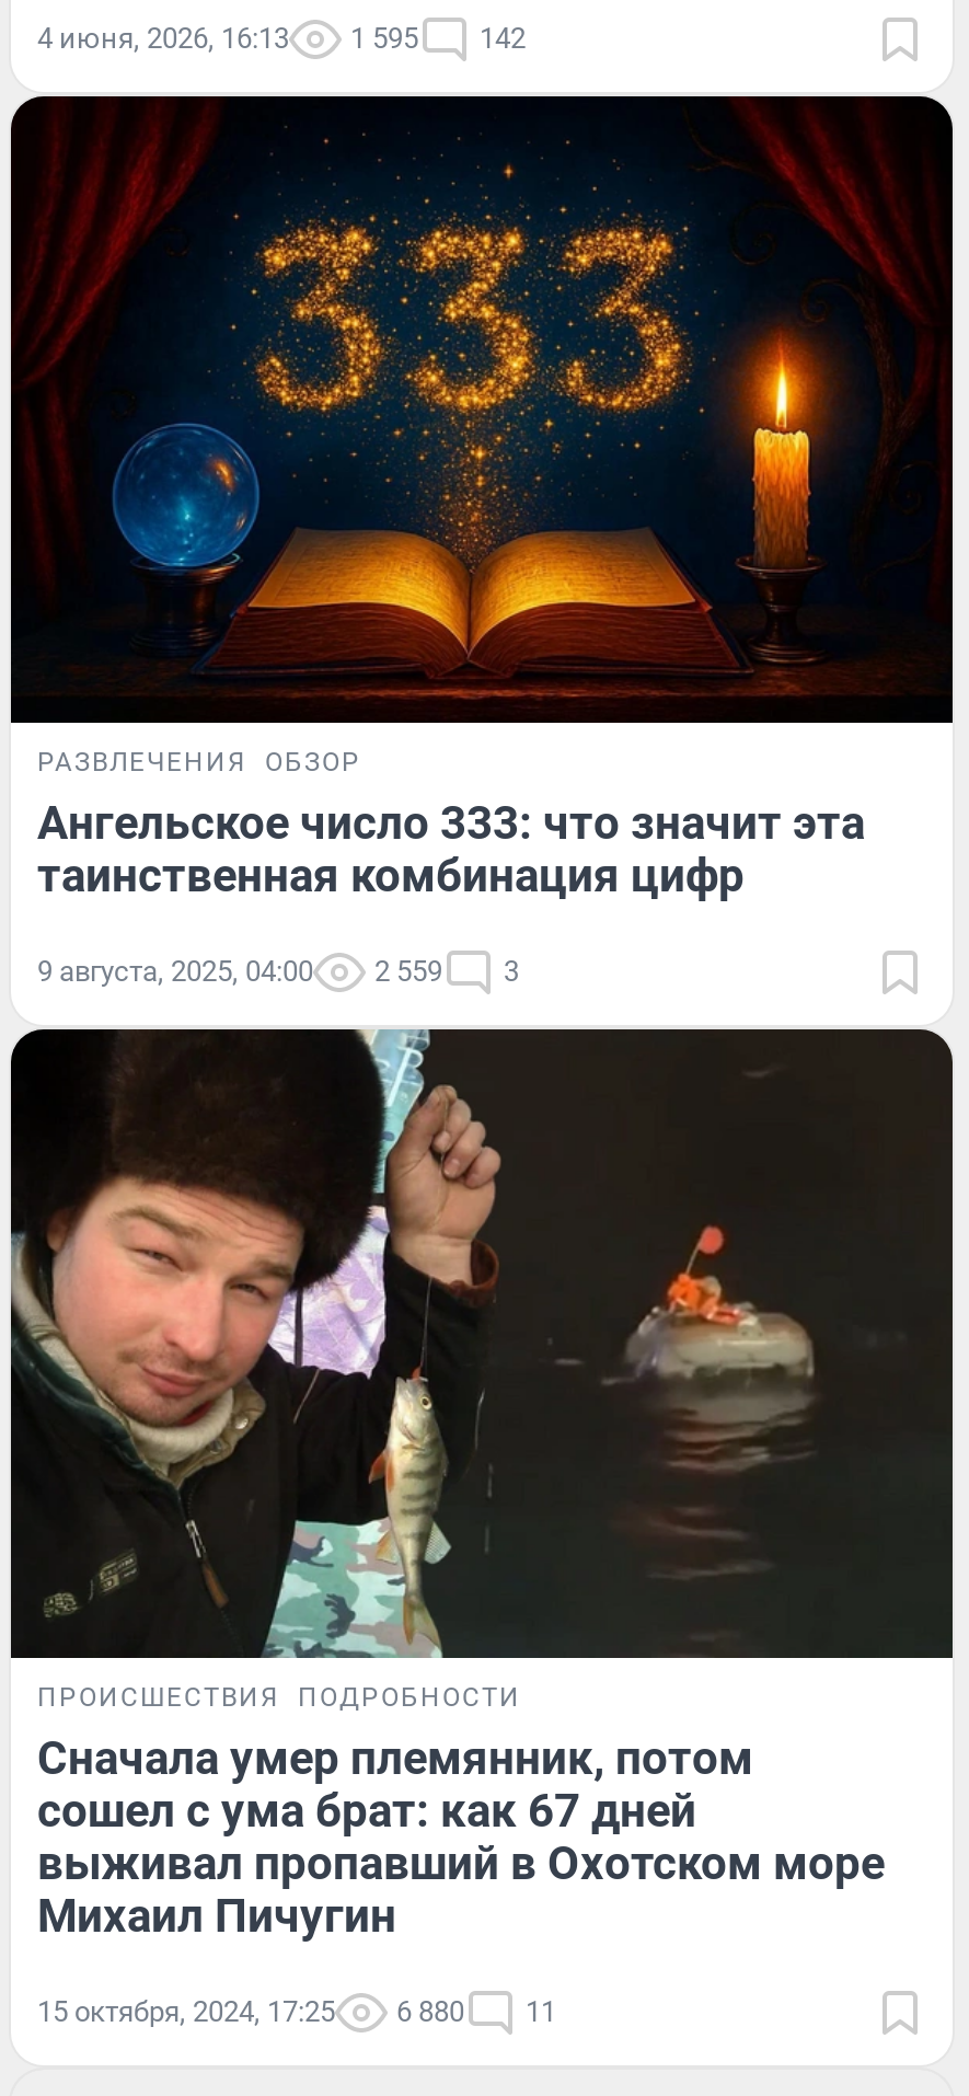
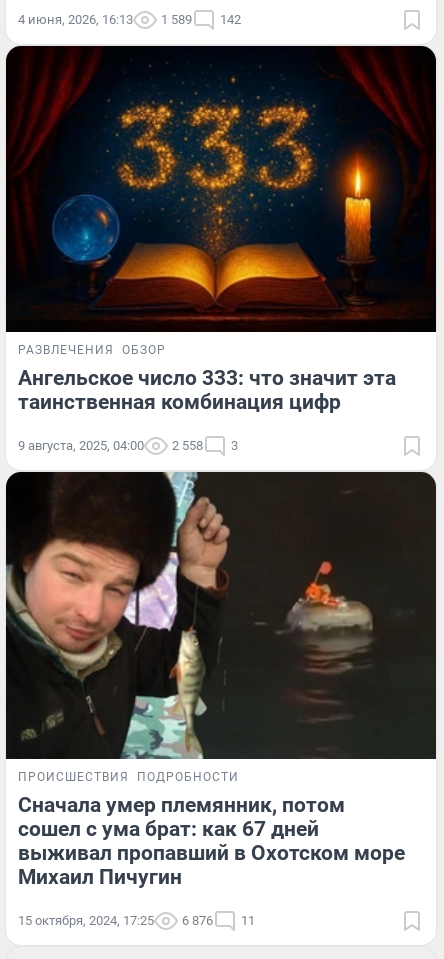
[37,21,526,54] 4 июня, 2026, 16:13 1 595 142 -> [18,12,241,27] 4 июня, 2026, 16:13 1 589 142
[37,956,519,988] 9 августа, 2025, 04:00 2 559 3 -> [18,438,238,453] 9 августа, 2025, 04:00 2 558 3
[37,1995,556,2028] 15 октября, 2024, 17:25 6 880 11 -> [18,913,255,928] 15 октября, 2024, 17:25 6 876 11

